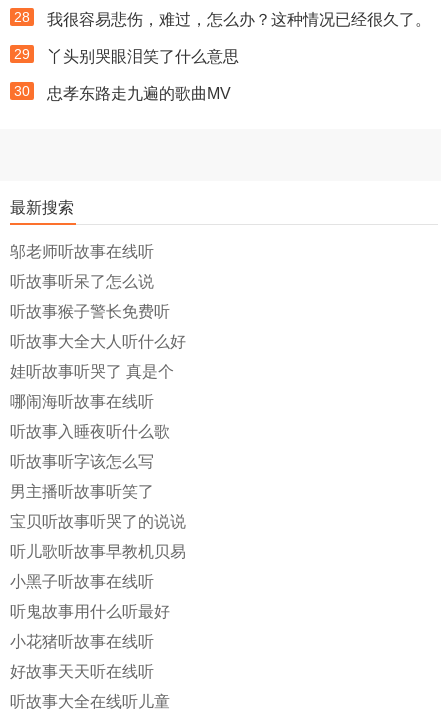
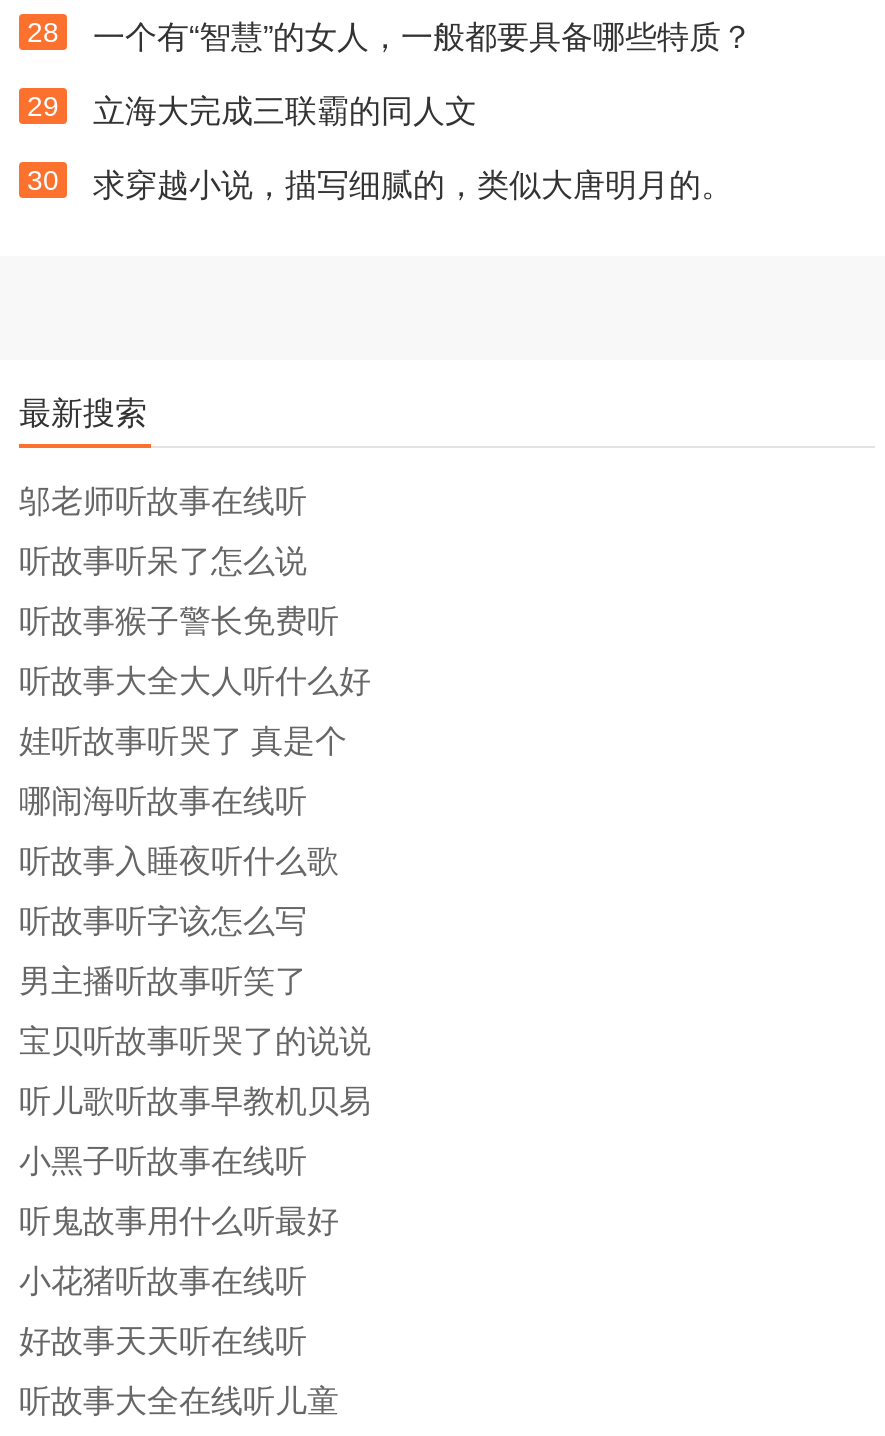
[47,11,431,28] 我很容易悲伤，难过，怎么办？这种情况已经很久了。 -> [93,20,753,54] 一个有“智慧”的女人，一般都要具备哪些特质？
[47,48,239,65] 丫头别哭眼泪笑了什么意思 -> [93,94,477,128] 立海大完成三联霸的同人文
[47,85,231,102] 忠孝东路走九遍的歌曲MV -> [93,168,733,202] 求穿越小说，描写细腻的，类似大唐明月的。

